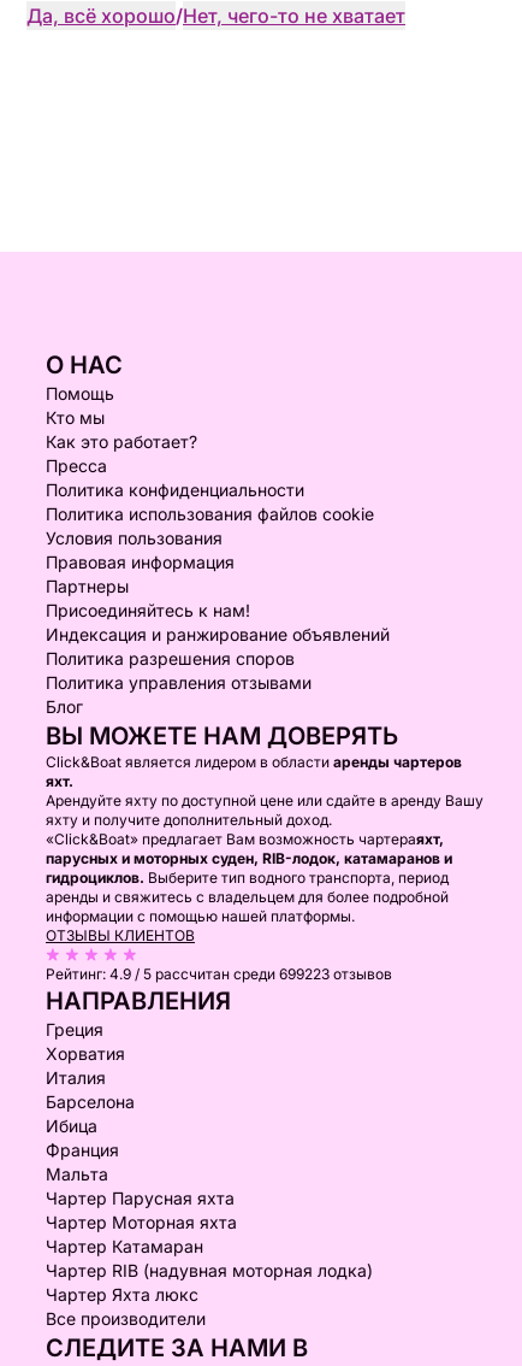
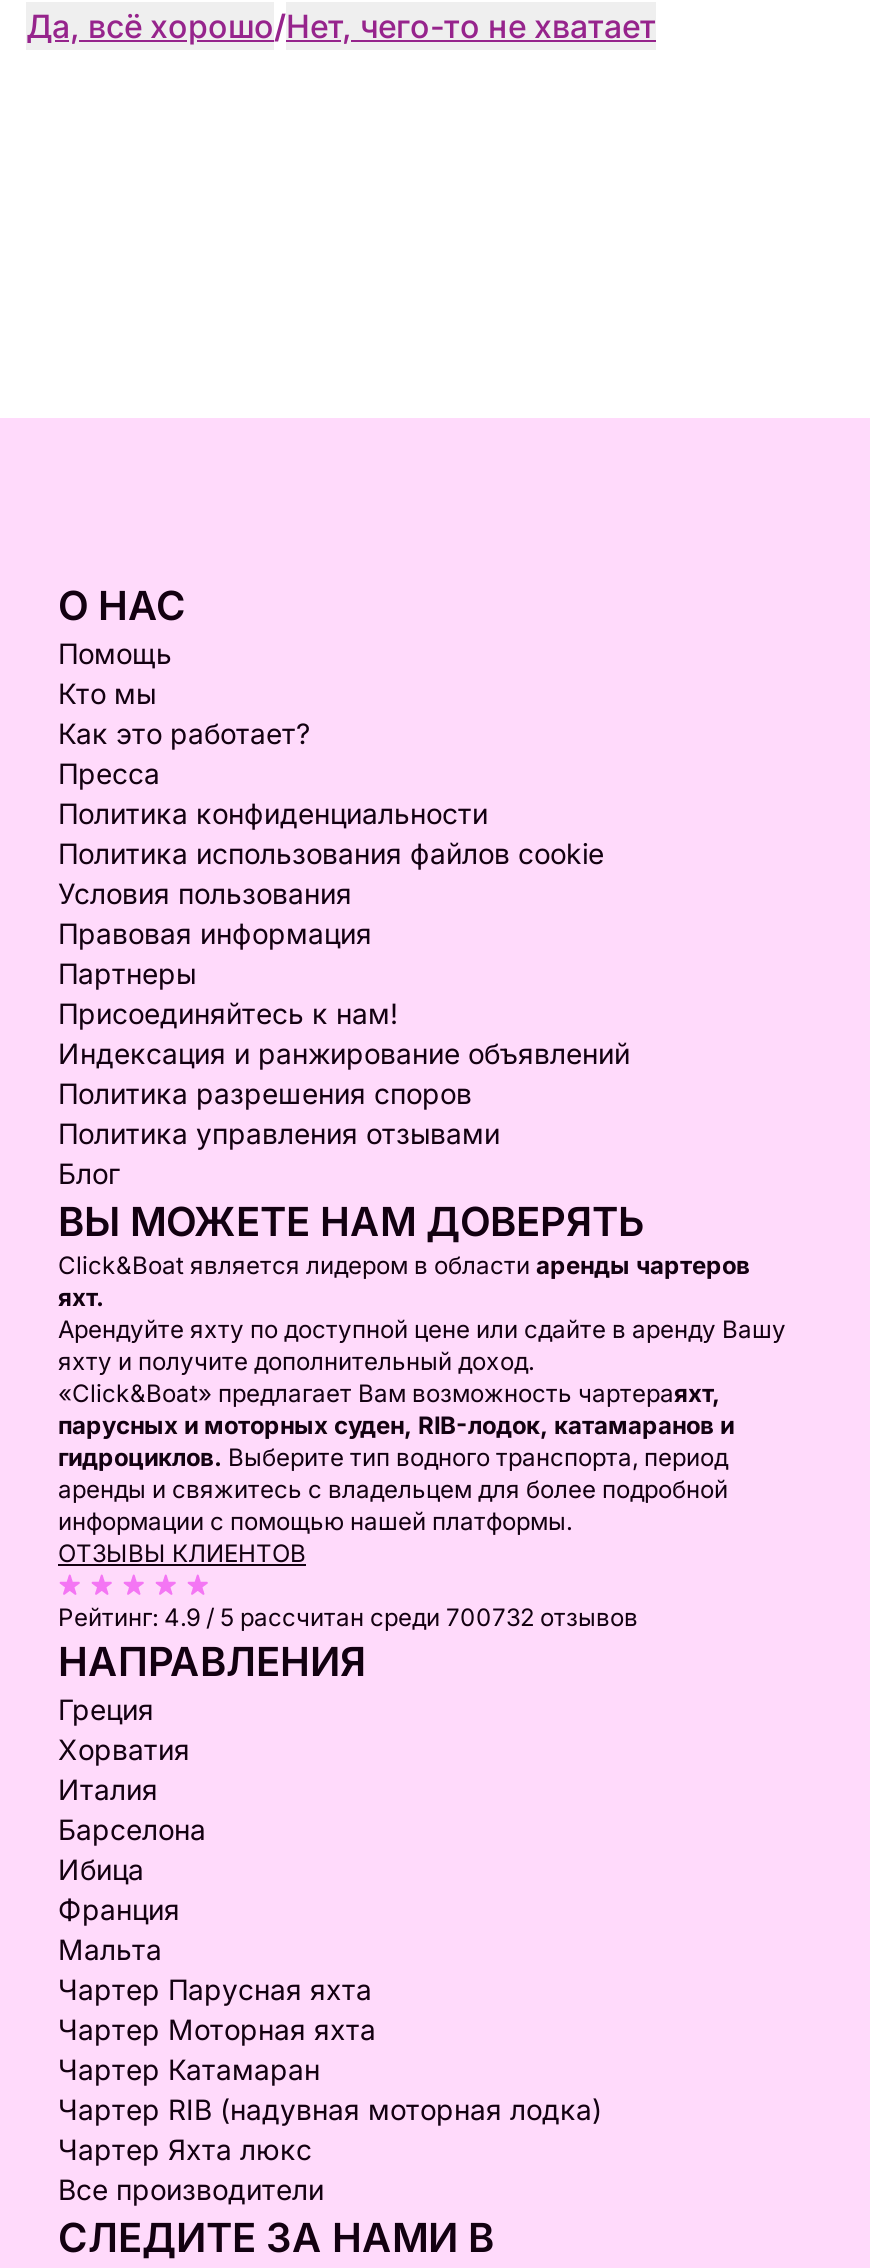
[46,965,392,983] Рейтинг: 4.9 / 5 рассчитан среди 699223 отзывов -> [58,1602,638,1632] Рейтинг: 4.9 / 5 рассчитан среди 700732 отзывов

